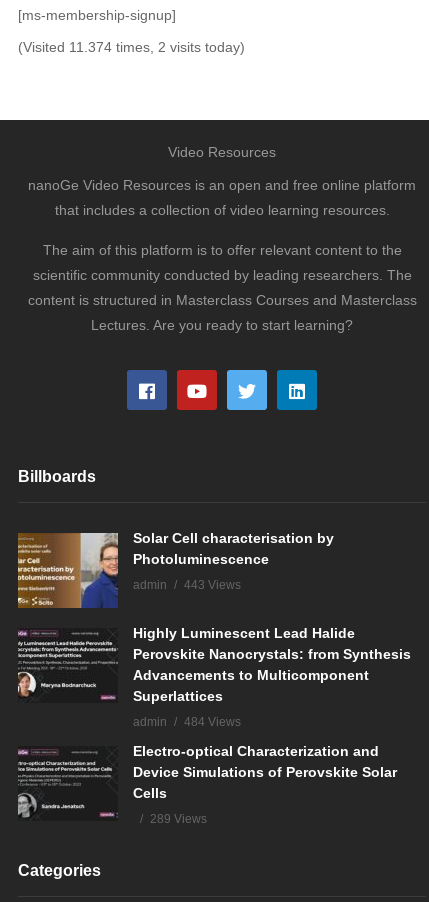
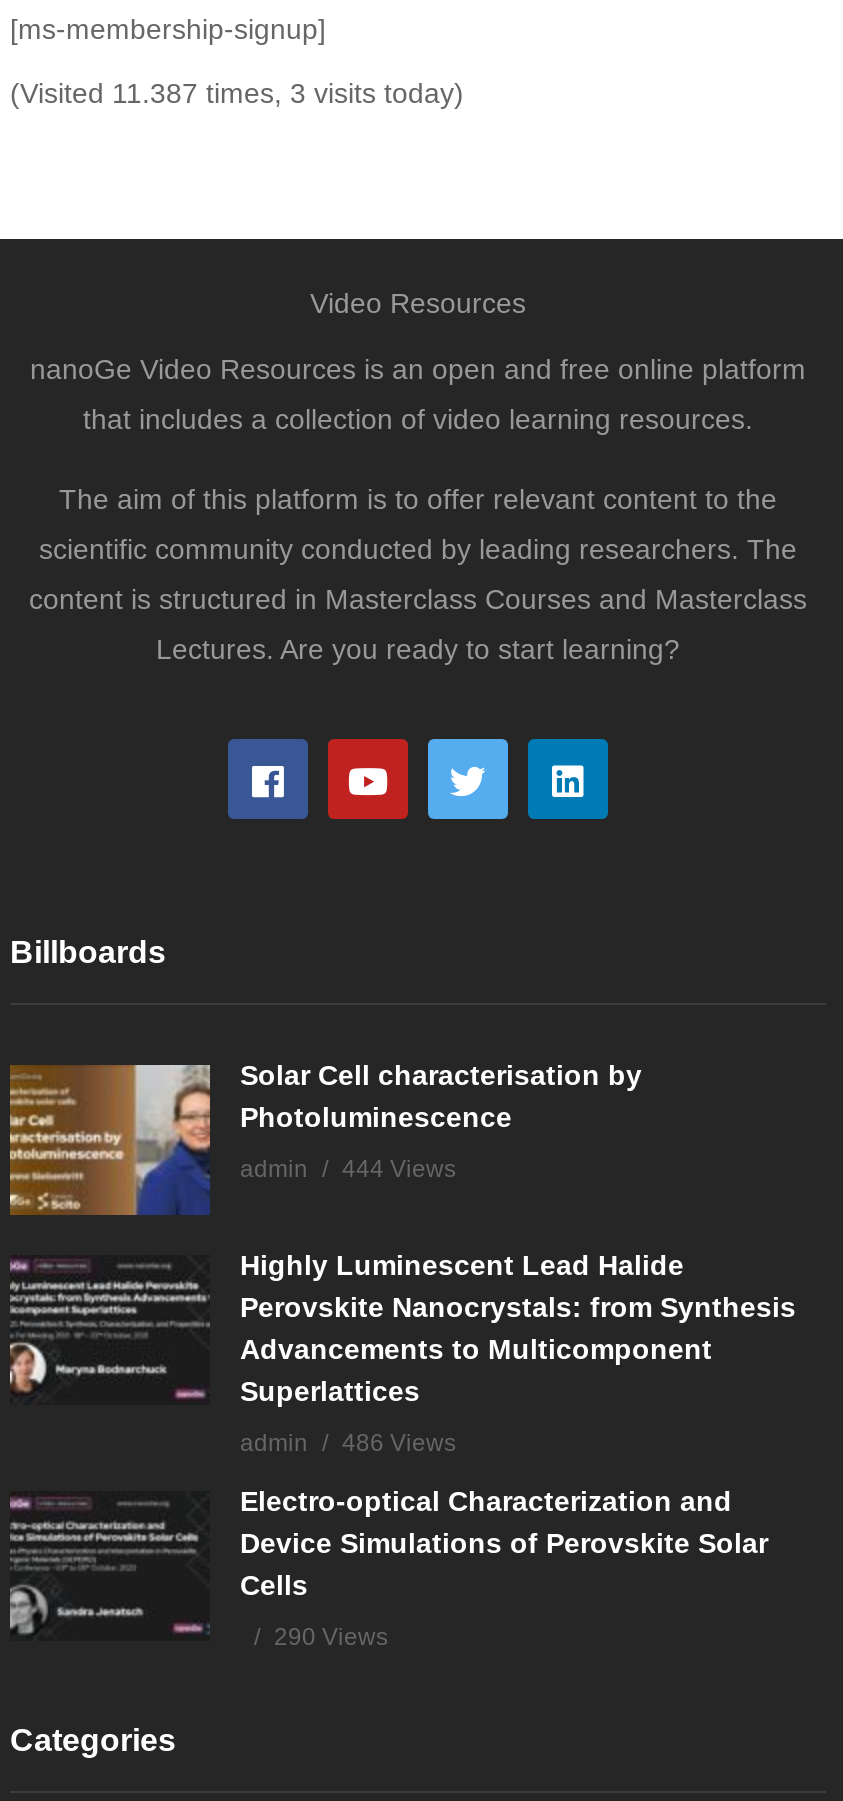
[18,39,245,55] (Visited 11.374 times, 2 visits today) -> [10,77,464,109] (Visited 11.387 times, 3 visits today)
[133,578,241,592] admin 443 Views -> [240,1155,456,1183] admin 444 Views
[133,715,241,729] admin 484 Views -> [240,1429,456,1457] admin 486 Views
[150,812,207,826] 289 Views -> [274,1623,388,1651] 290 Views

